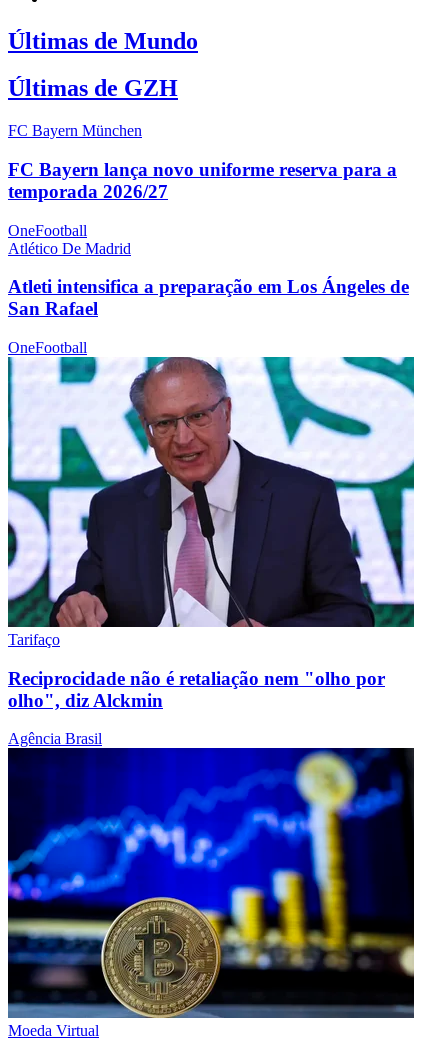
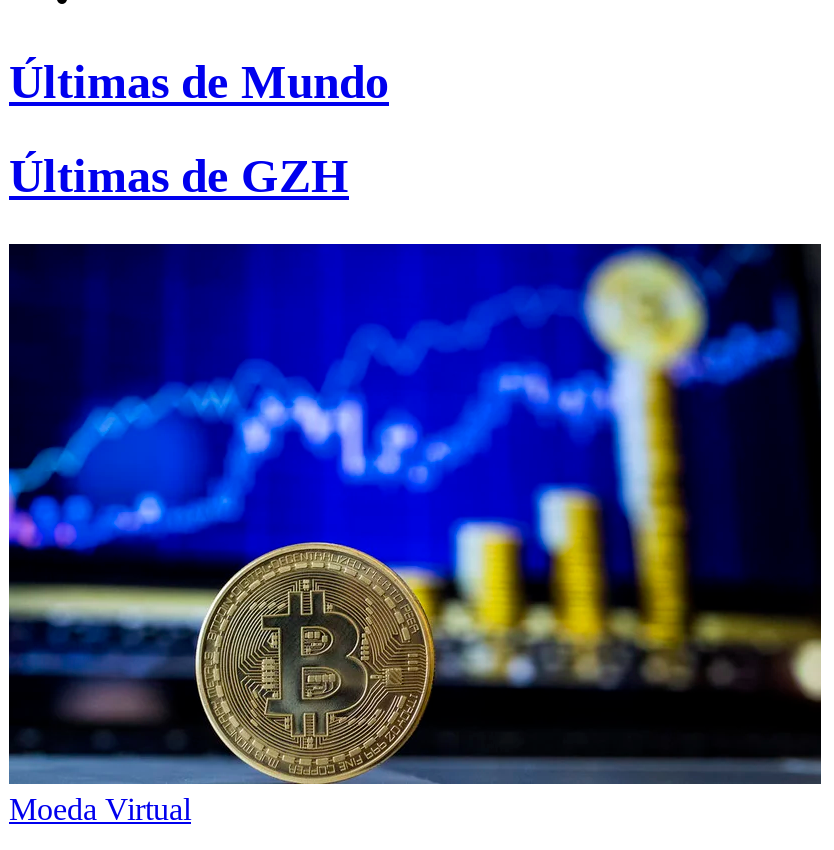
[8,122,409,356] FC Bayern München | FC Bayern lança novo uniforme reserva para a | temporada 2026/27 | OneFootball | Atlético De Madrid | Atleti intensifica a preparação em Los Ángeles de | San Rafael | OneFootball -> none
[7,356,415,747] [image] | Tarifaço | Reciprocidade não é retaliação nem "olho por | olho", diz Alckmin | Agência Brasil -> none

